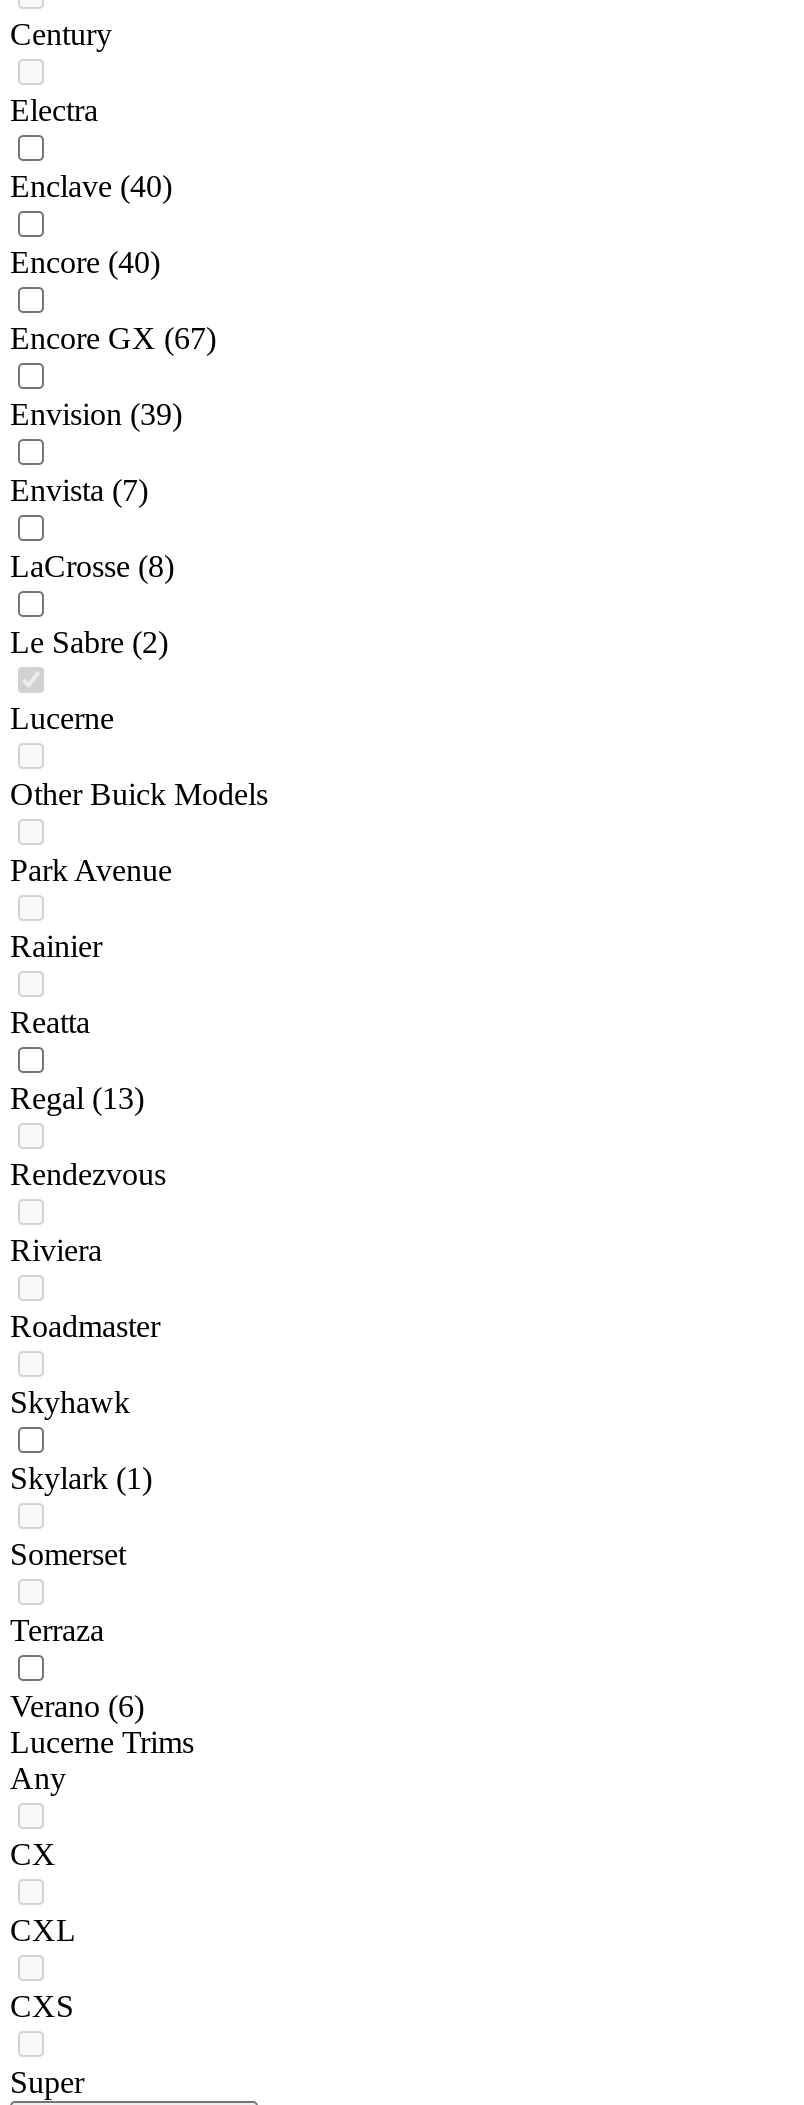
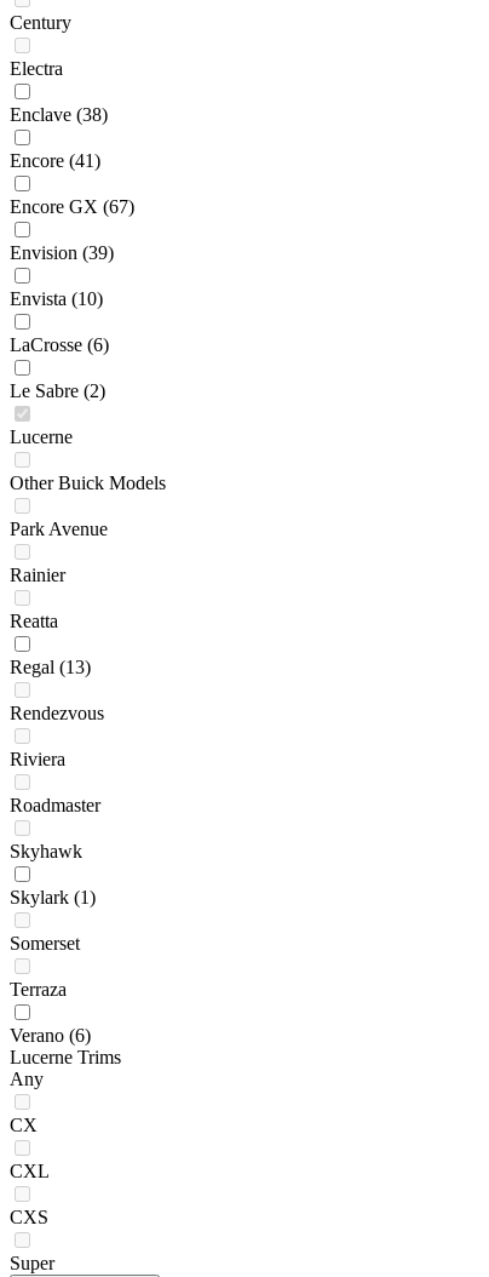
[10,170,172,204] Enclave (40) -> [10,105,108,125] Enclave (38)
[10,246,160,280] Encore (40) -> [10,151,100,171] Encore (41)
[10,474,148,508] Envista (7) -> [10,289,103,309] Envista (10)
[10,550,174,584] LaCrosse (8) -> [10,335,109,355] LaCrosse (6)

